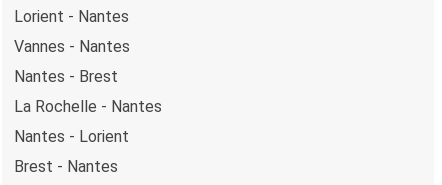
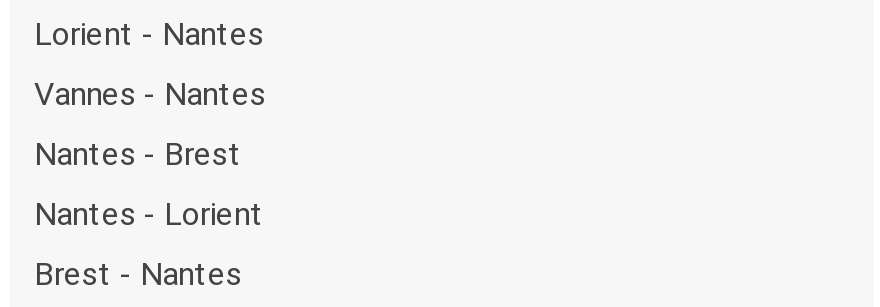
[14,97,162,116] La Rochelle - Nantes -> none

